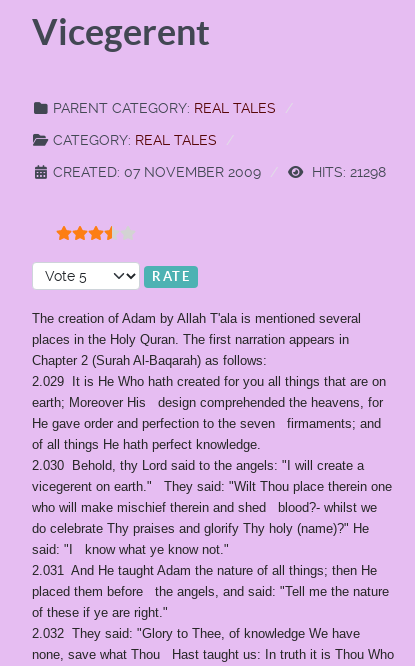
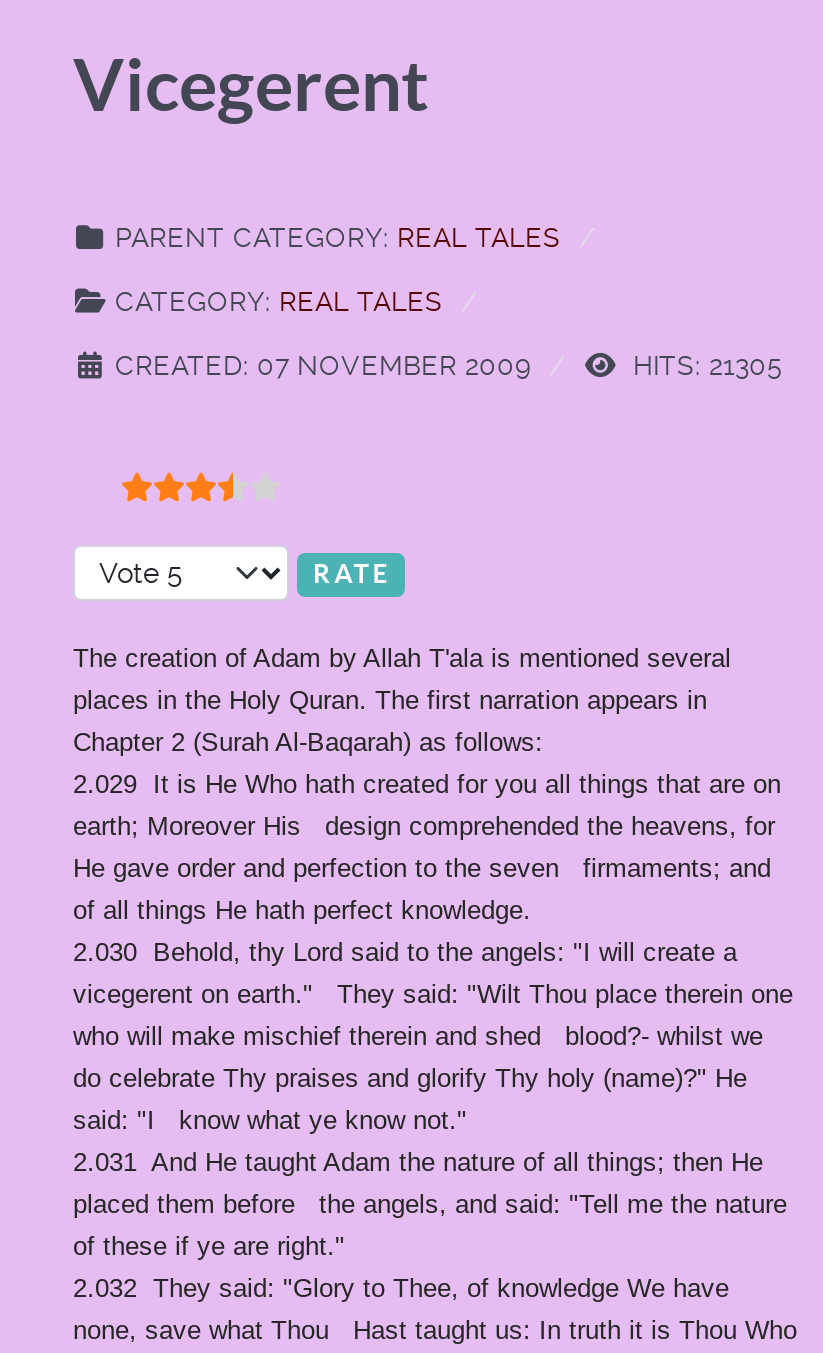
[308,164,386,180] HITS: 21298 -> [625,349,783,381] HITS: 21305

